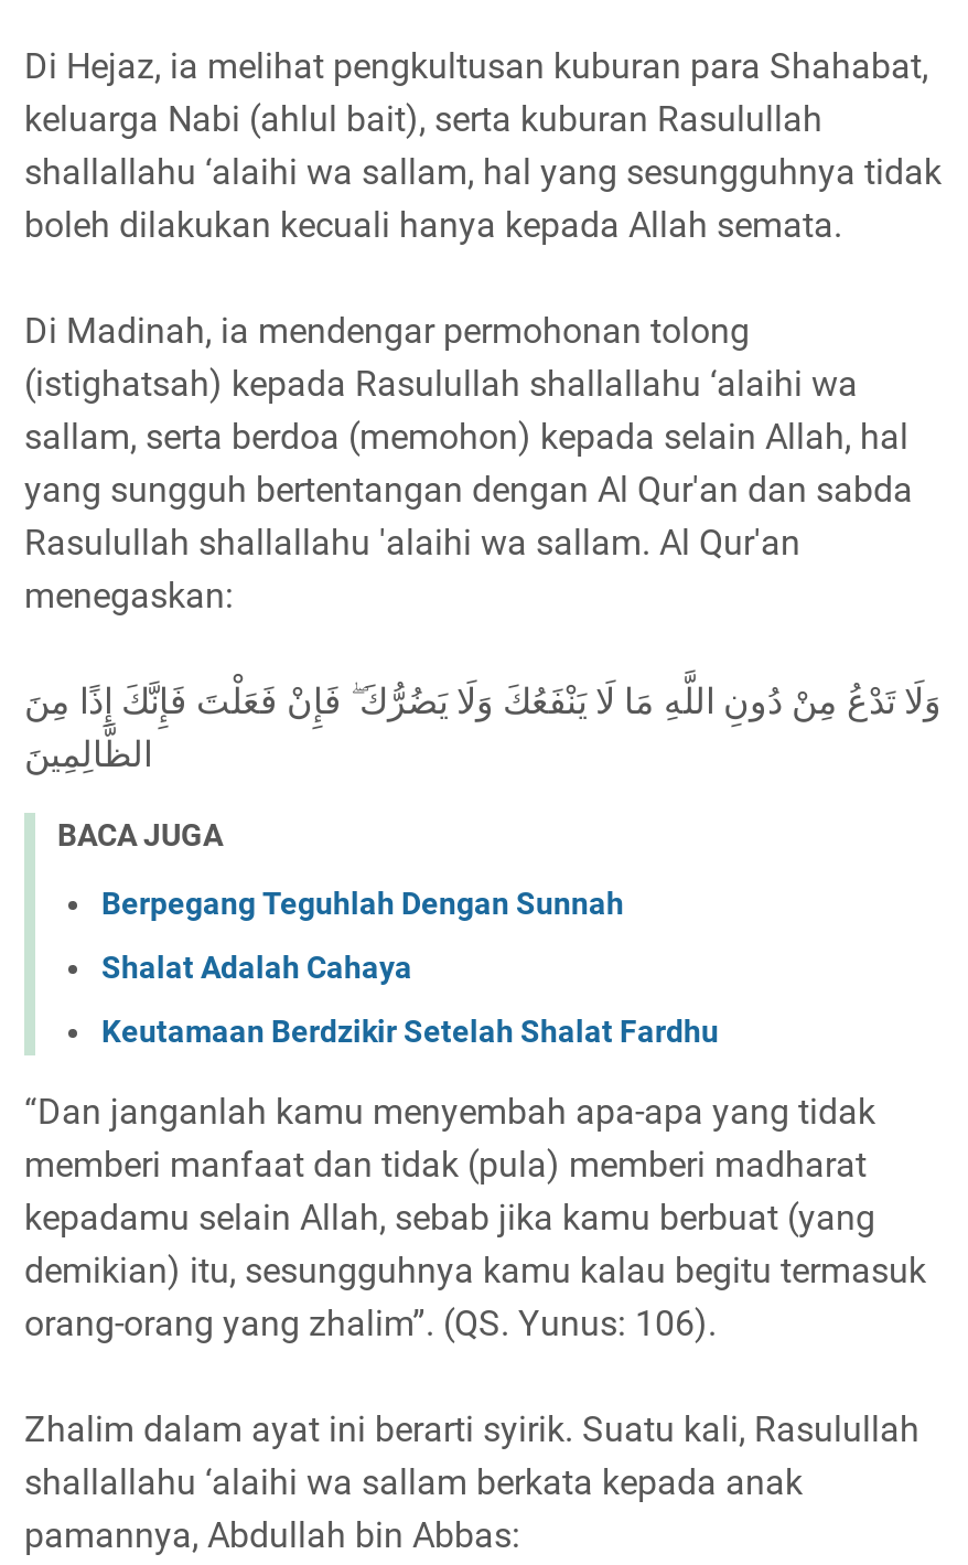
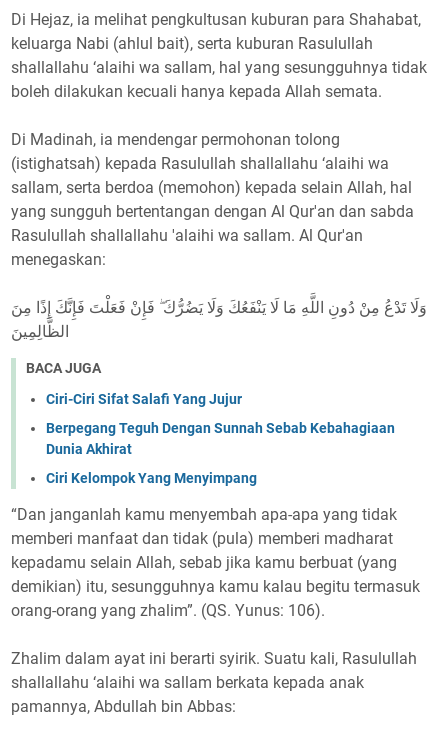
[101,885,624,920] Berpegang Teguhlah Dengan Sunnah -> [46,391,242,407] Ciri-Ciri Sifat Salafi Yang Jujur
[101,949,412,984] Shalat Adalah Cahaya -> [46,420,395,457] Berpegang Teguh Dengan Sunnah Sebab Kebahagiaan | Dunia Akhirat
[101,1013,719,1048] Keutamaan Berdzikir Setelah Shalat Fardhu -> [46,470,257,486] Ciri Kelompok Yang Menyimpang

